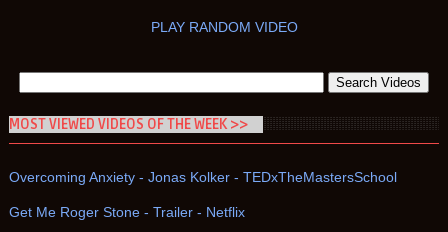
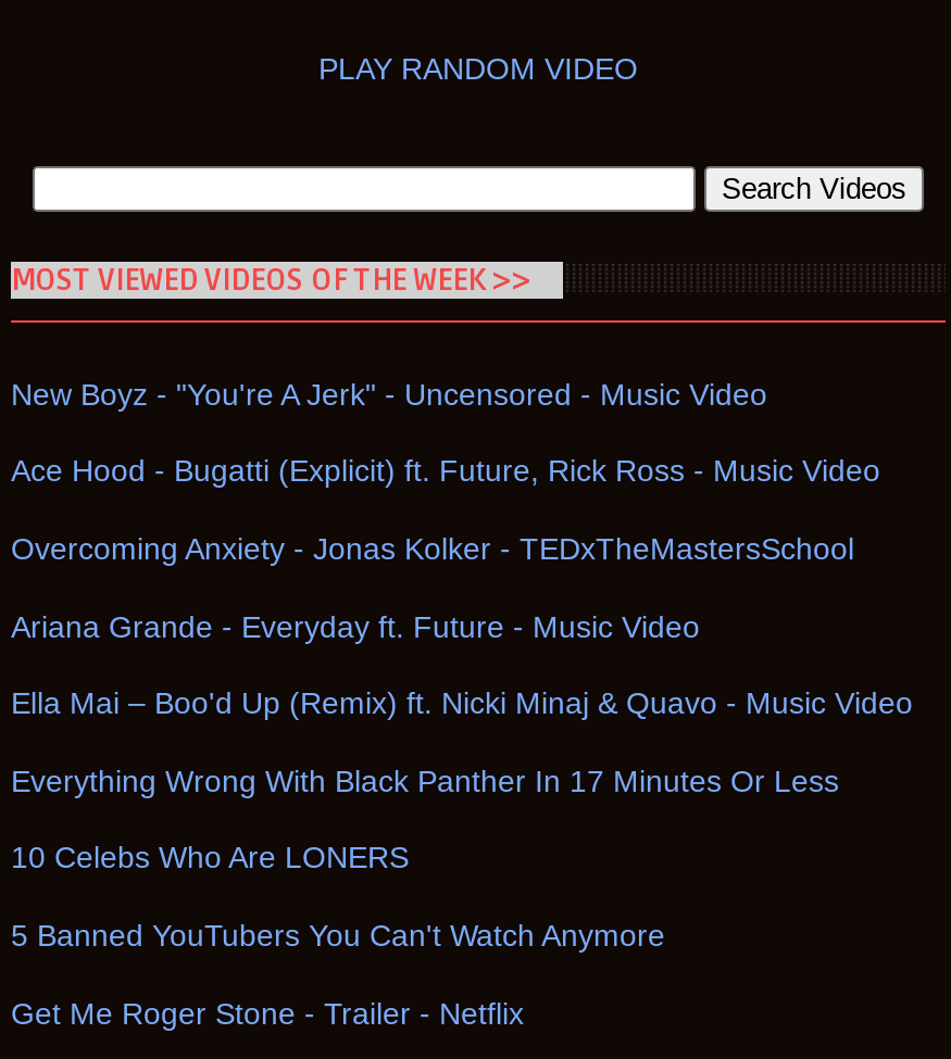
none -> [11,376,880,489] New Boyz - "You're A Jerk" - Uncensored - Music Video | Ace Hood - Bugatti (Explicit) ft. Future, Rick Ross - Music Video
none -> [11,608,913,953] Ariana Grande - Everyday ft. Future - Music Video | Ella Mai – Boo'd Up (Remix) ft. Nicki Minaj & Quavo - Music Video | Everything Wrong With Black Panther In 17 Minutes Or Less | 10 Celebs Who Are LONERS | 5 Banned YouTubers You Can't Watch Anymore

